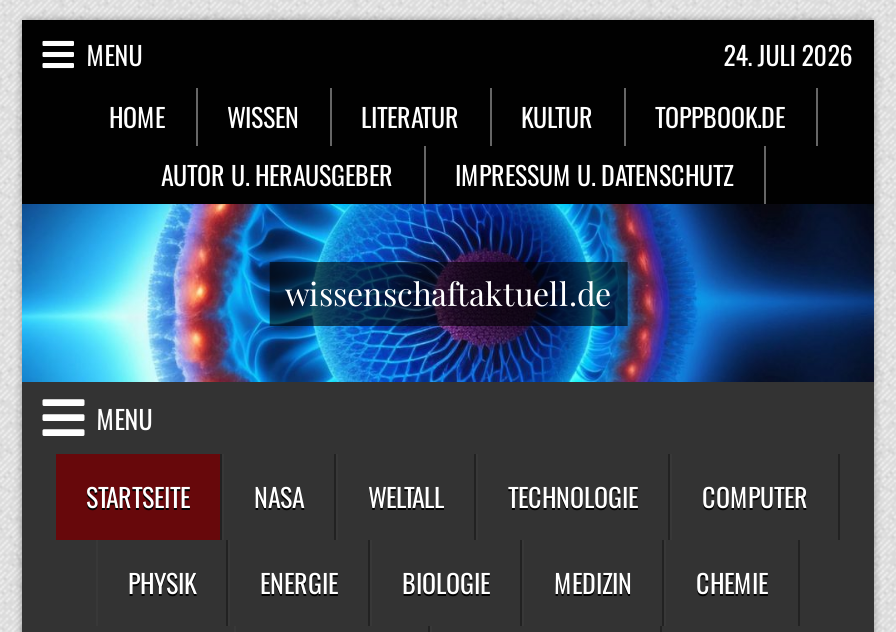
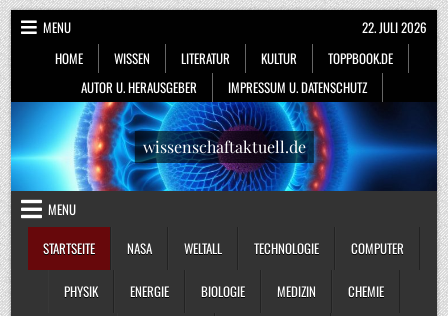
[724,34,854,74] 24. JULI 2026 -> [362,17,427,37] 22. JULI 2026

